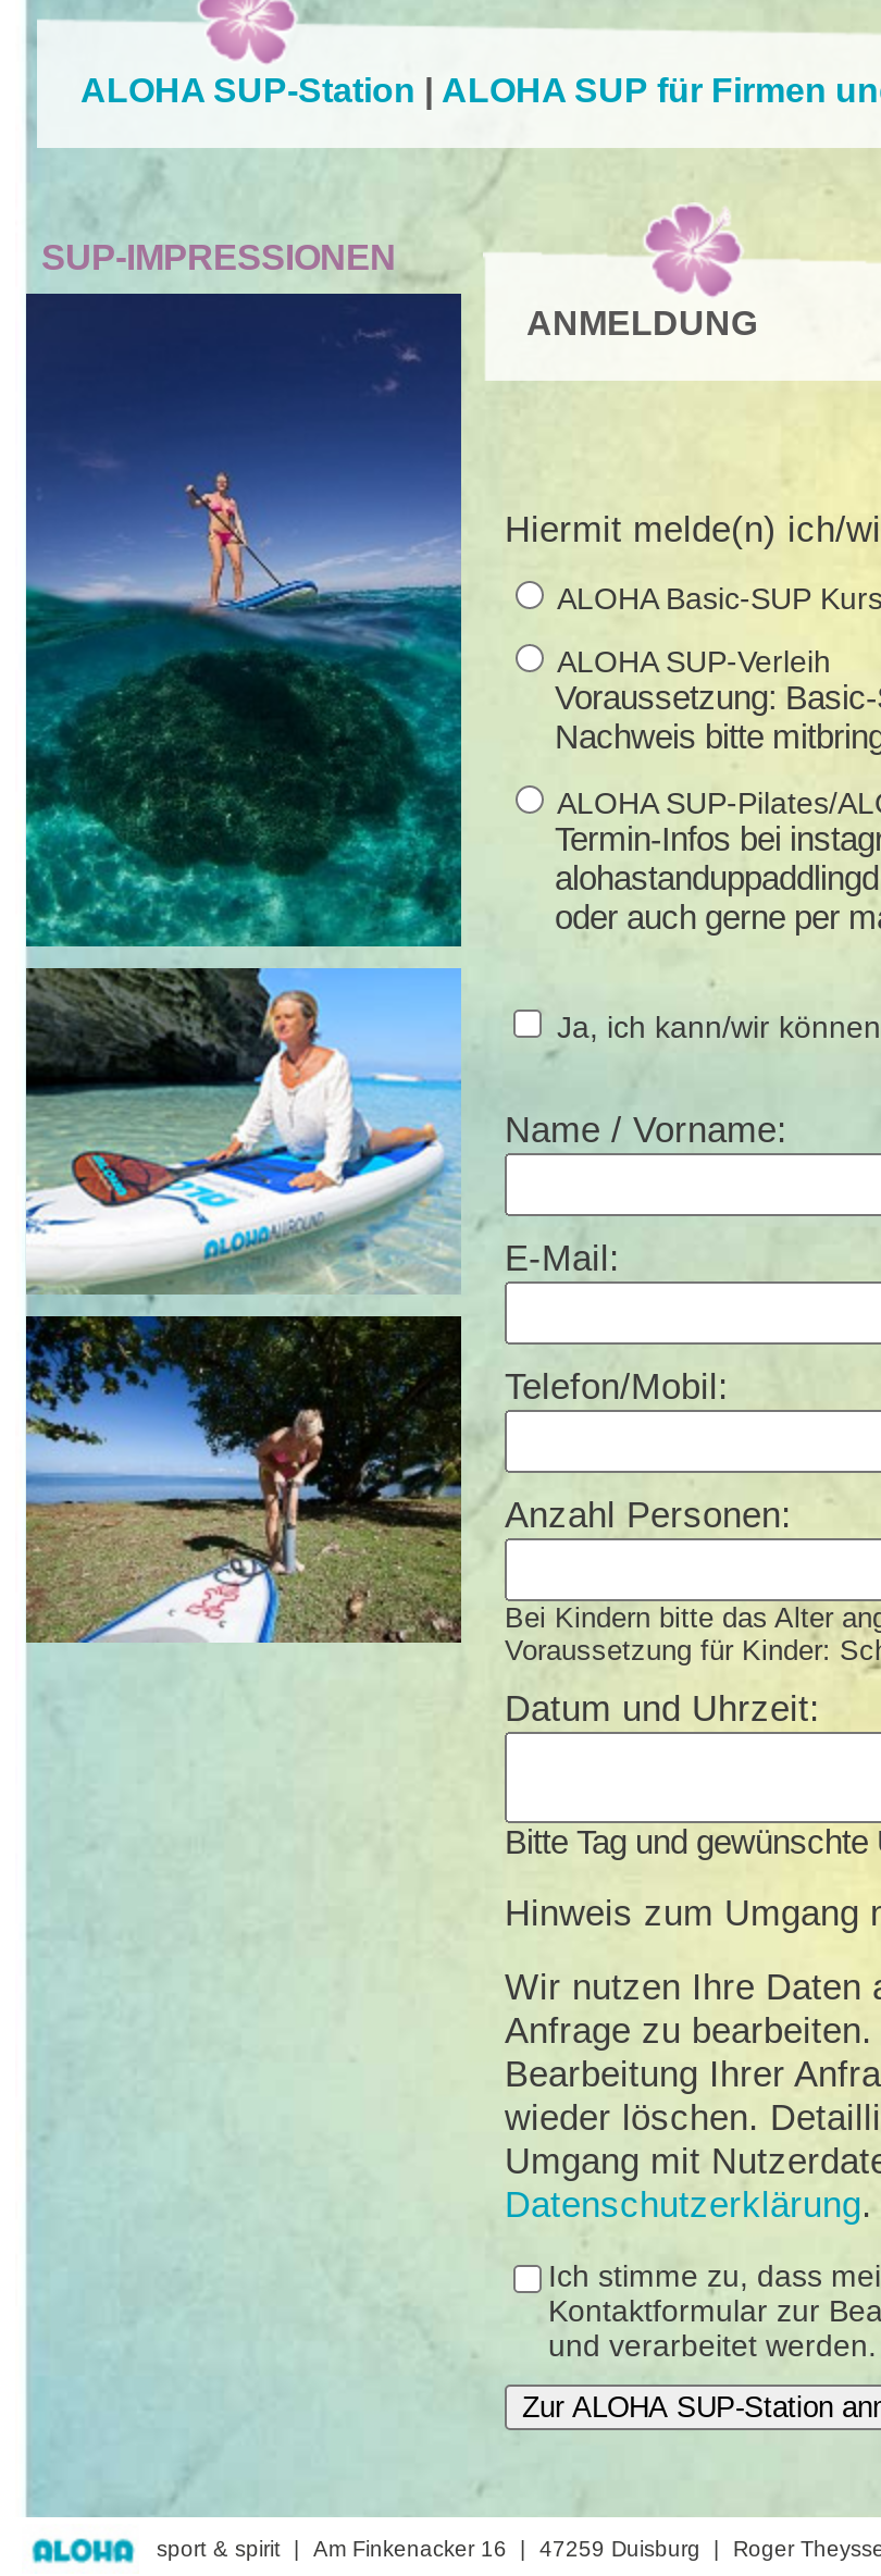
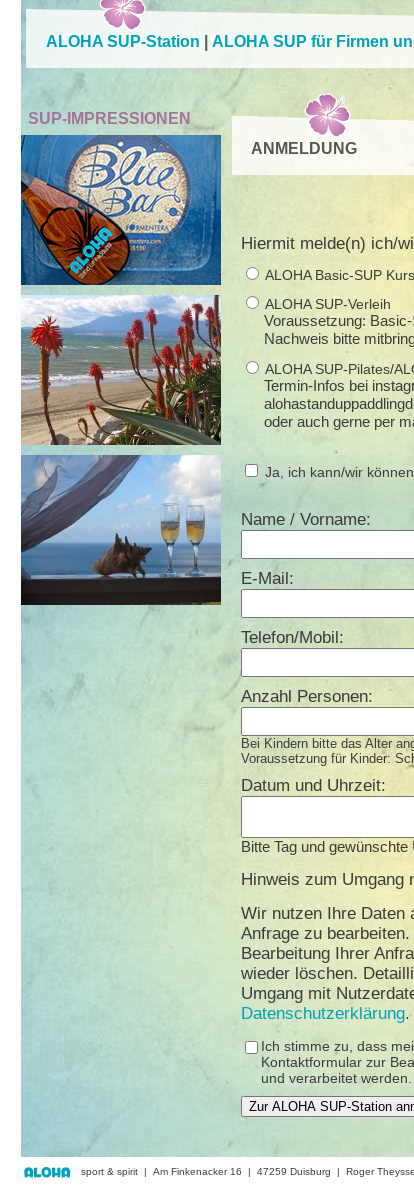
[24,292,463,1645] [image] -> [20,134,222,755] [image]

